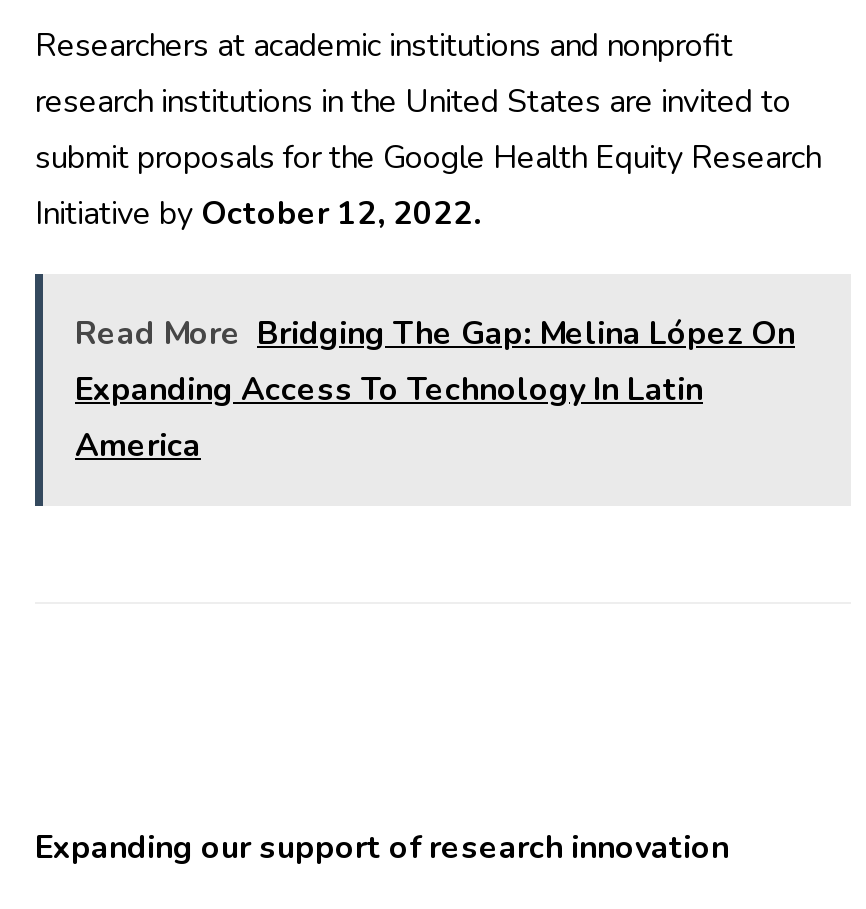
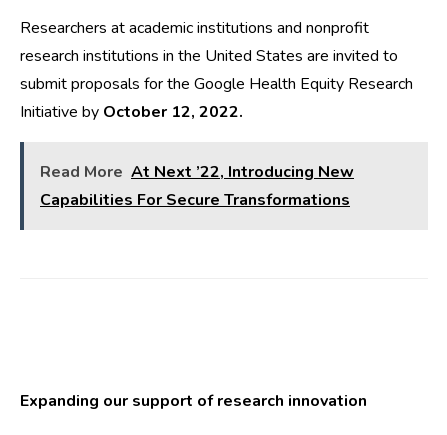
[75,312,795,468] Read More Bridging The Gap: Melina López On | Expanding Access To Technology In Latin | America -> [40,161,354,211] Read More At Next ’22, Introducing New | Capabilities For Secure Transformations

